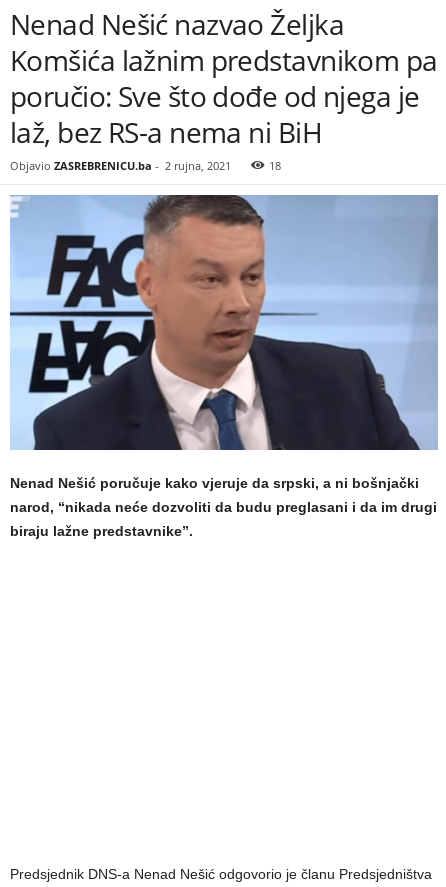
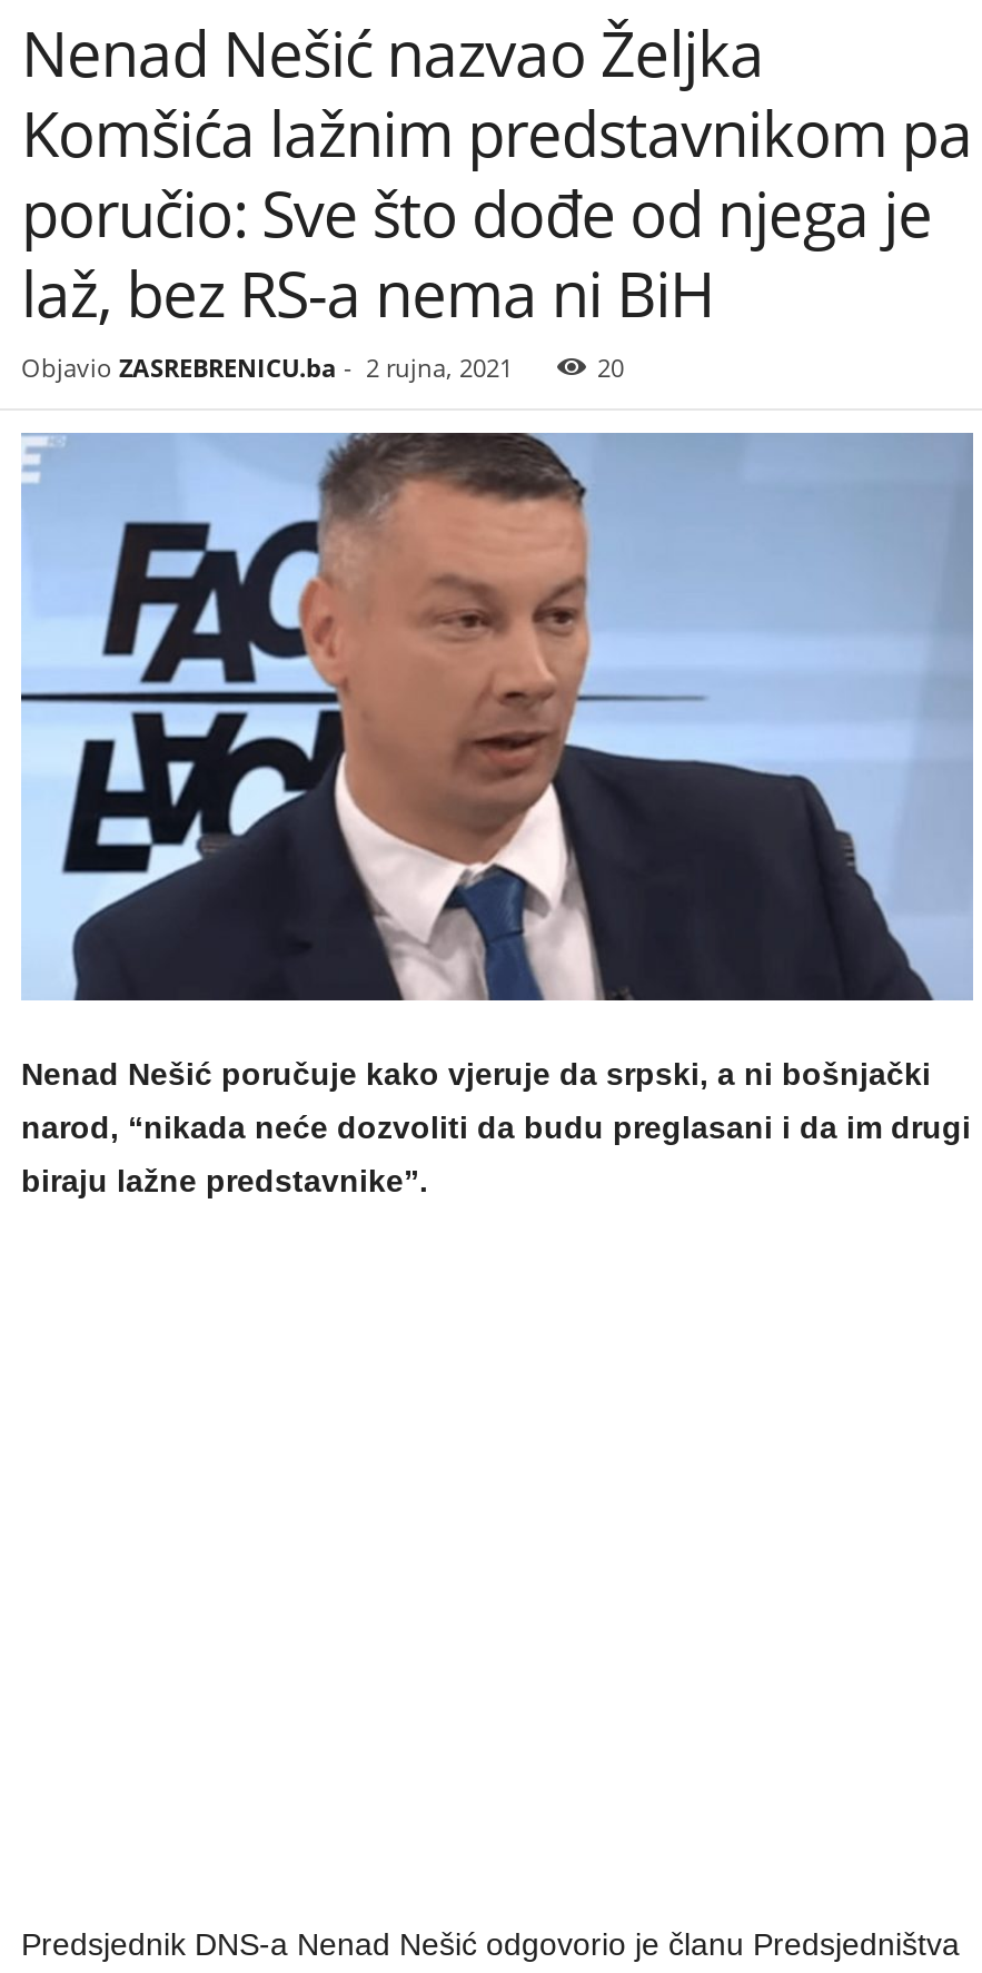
[269,158,281,173] 18 -> [597,351,624,384] 20

